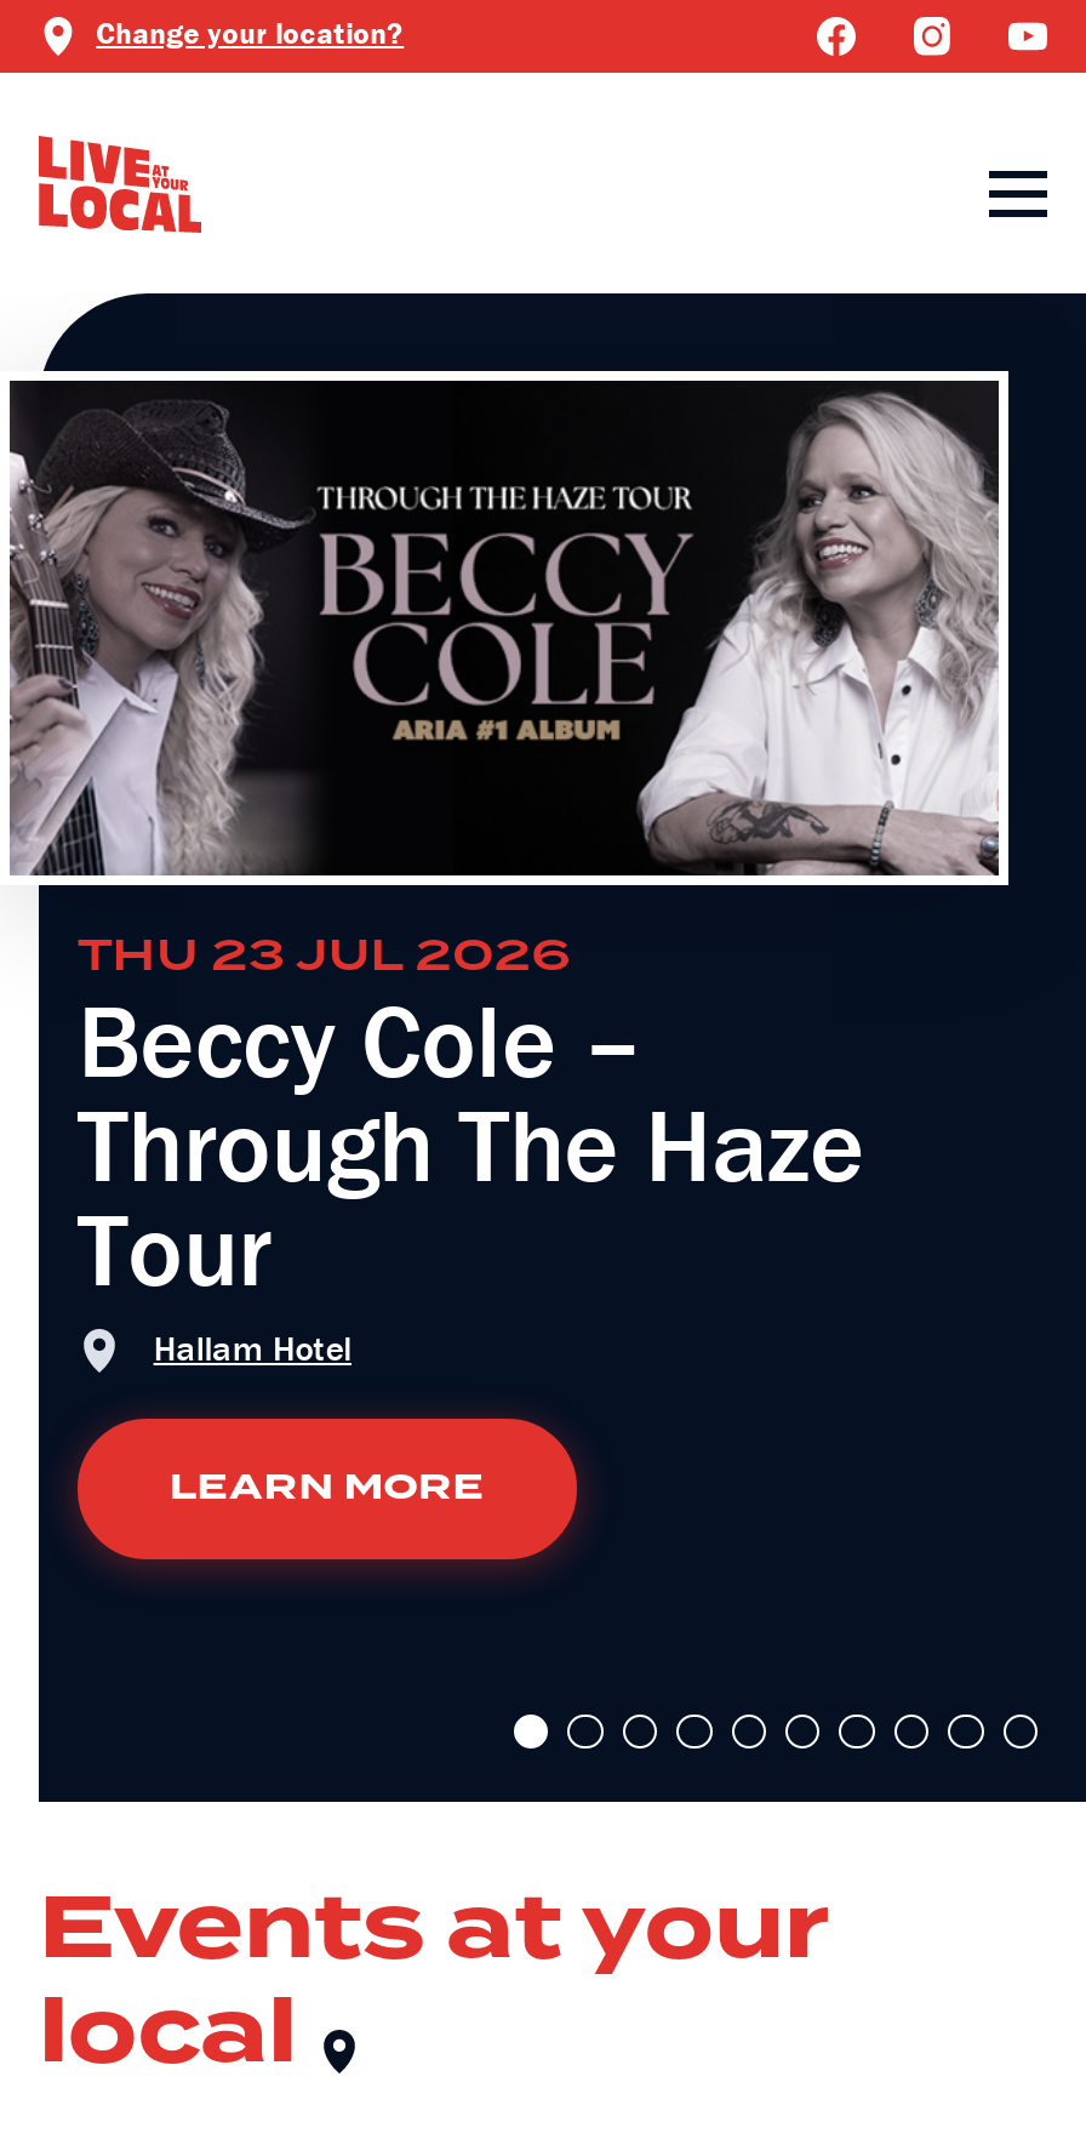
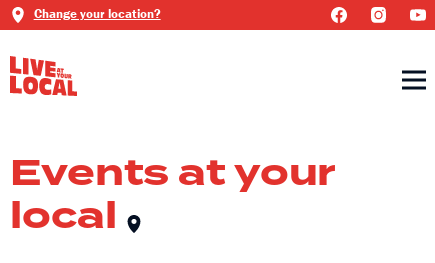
[7,291,1079,1804] [image] | THU 23 JUL 2026 | Beccy Cole – | Through The Haze | Tour | Hallam Hotel | LEARN MORE -> none

